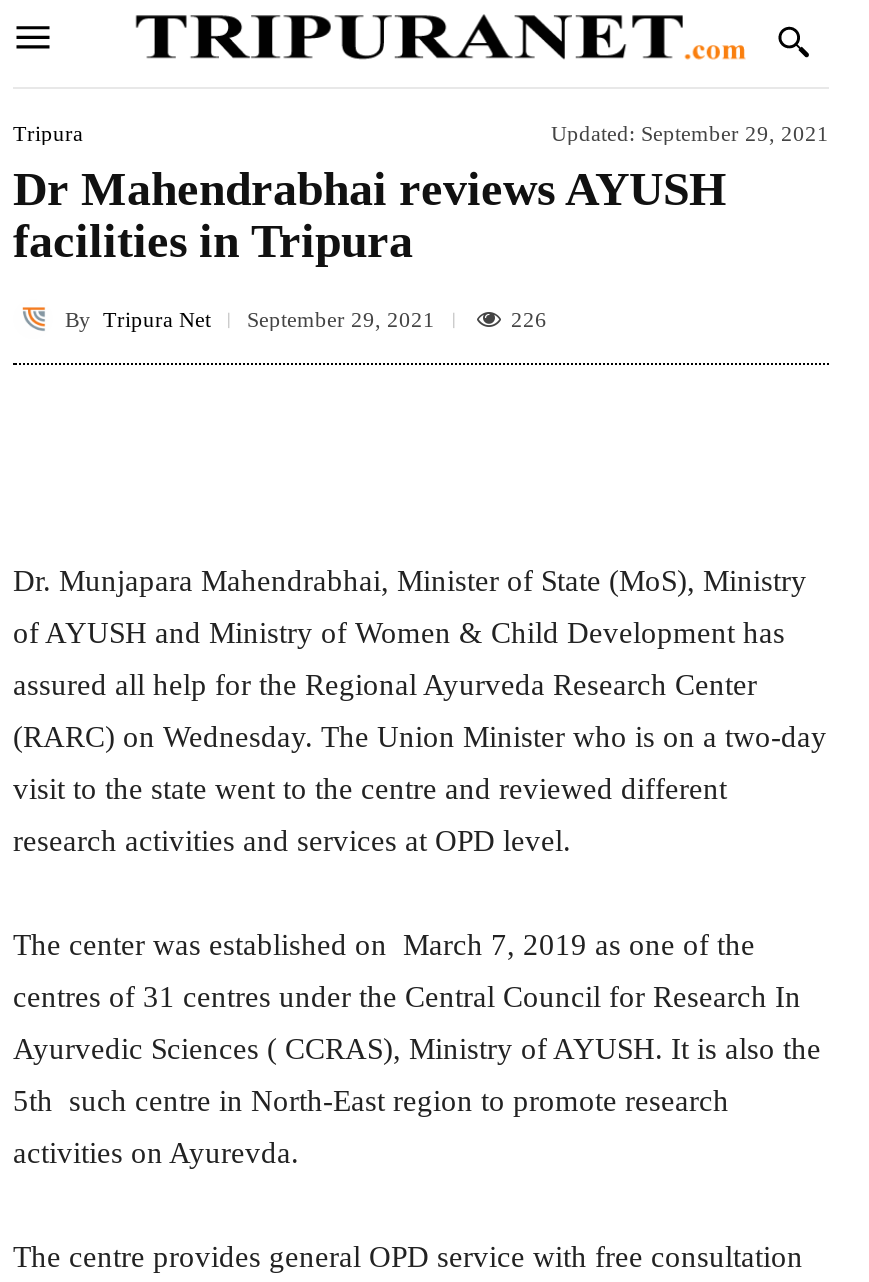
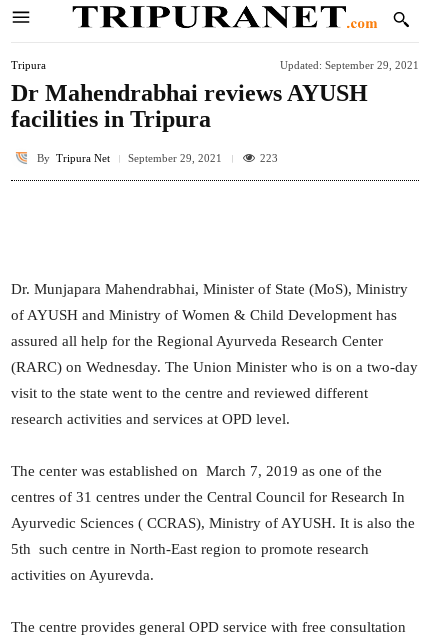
[511,307,547,331] 226 -> [260,152,278,164] 223

